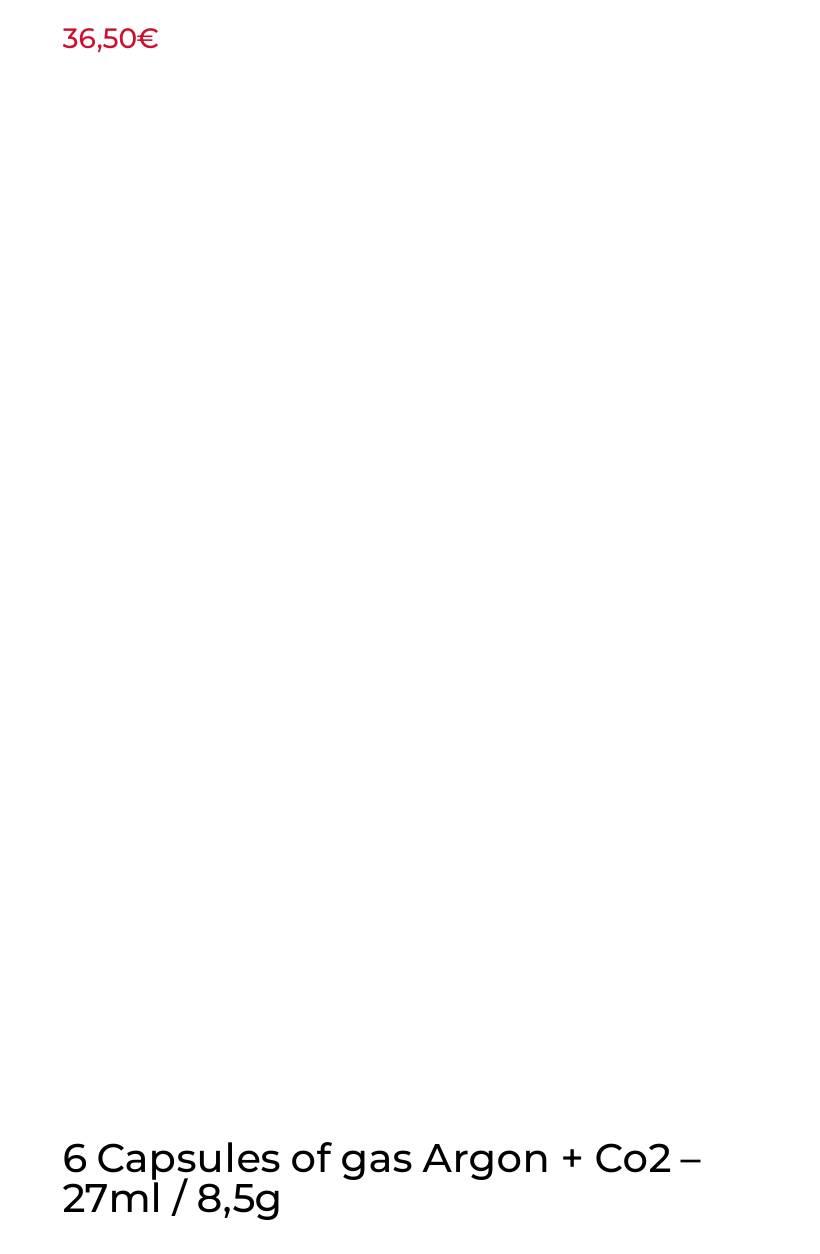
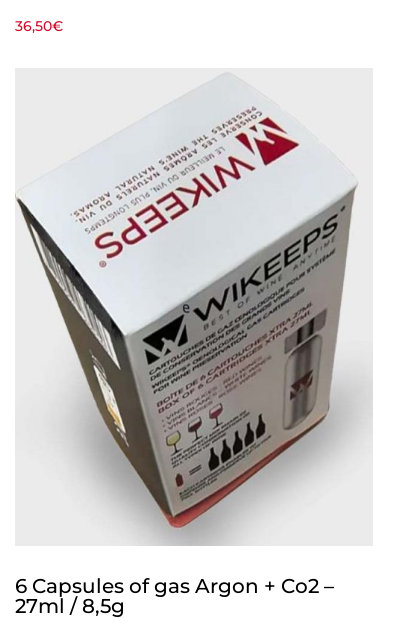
none -> [15,72,372,546] [image]

